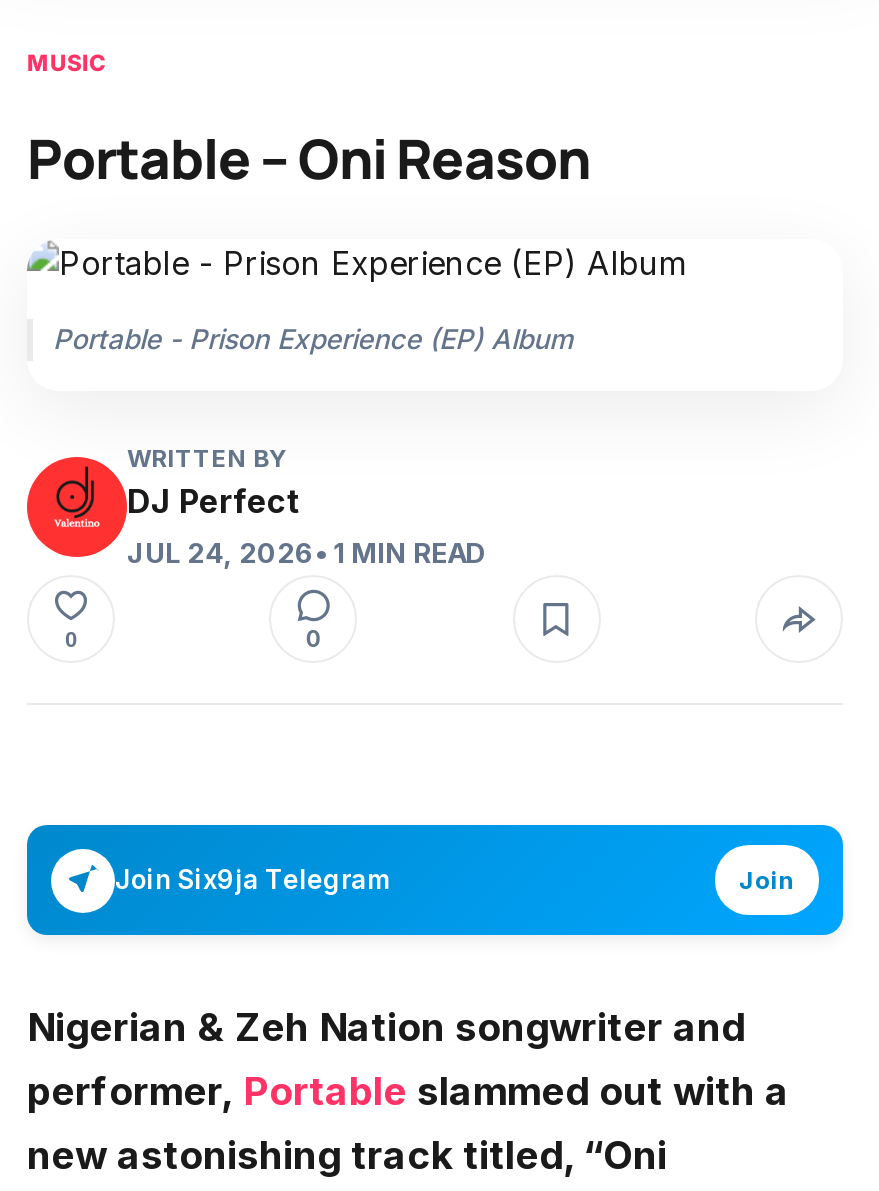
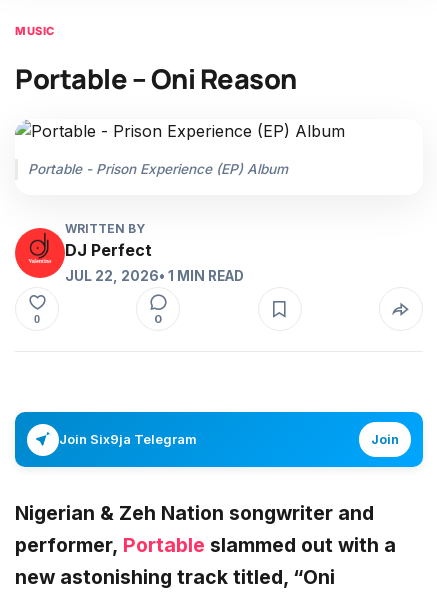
[127,537,485,569] JUL 24, 2026 • 1 MIN READ -> [65,268,244,284] JUL 22, 2026 • 1 MIN READ

